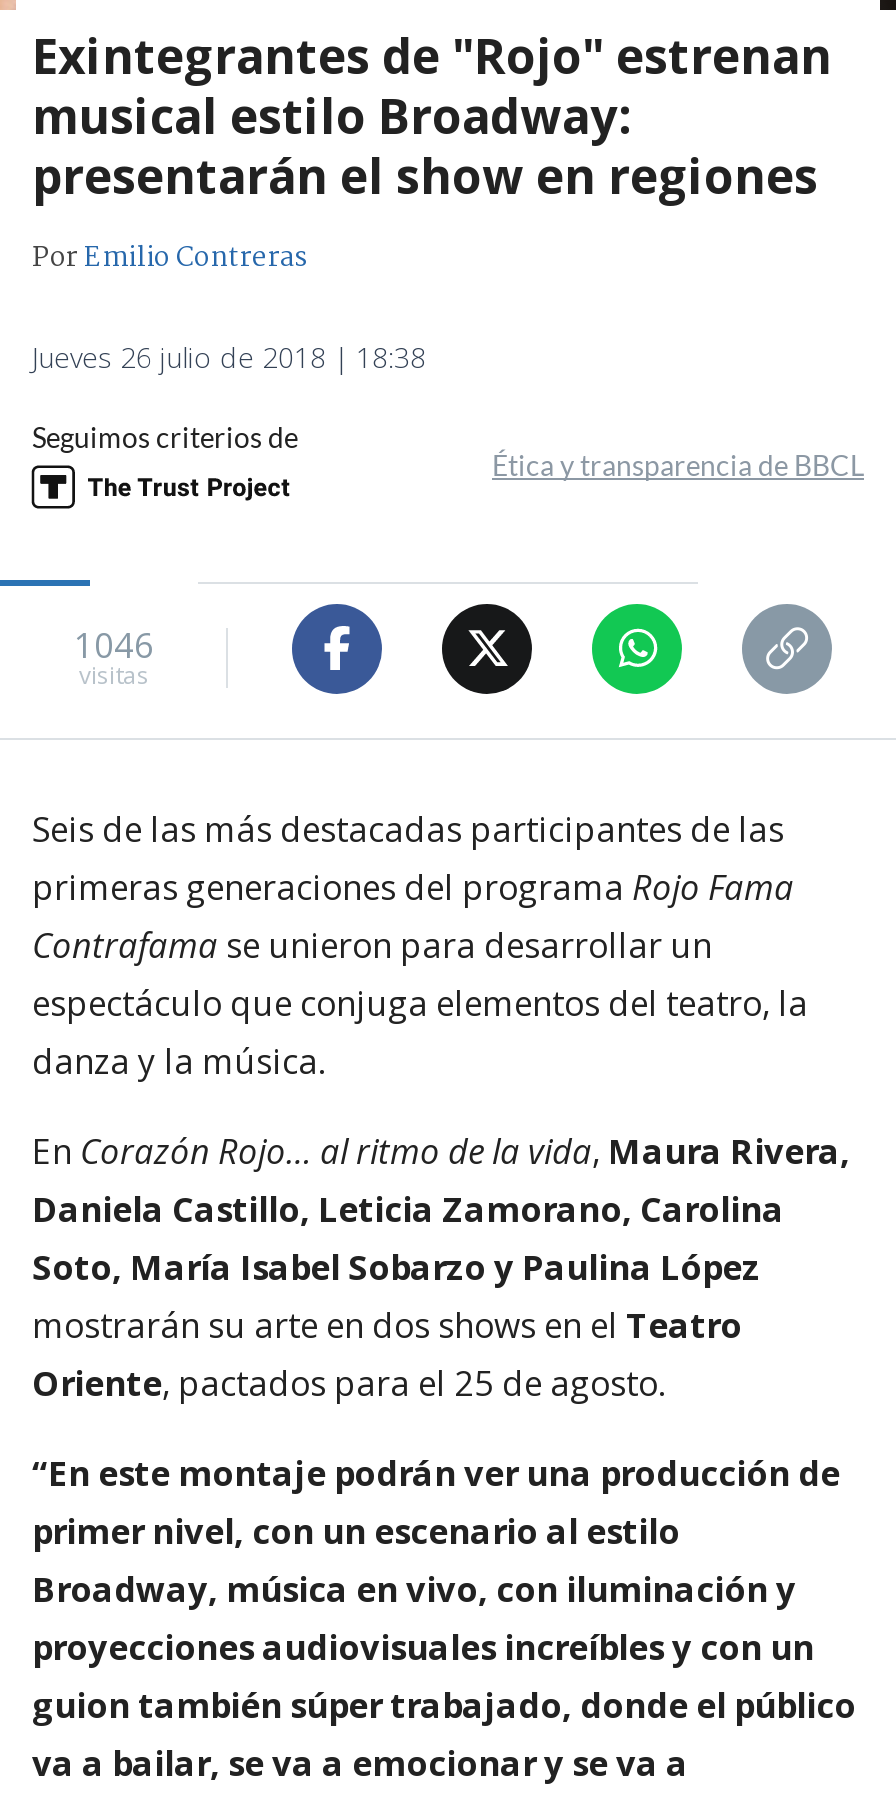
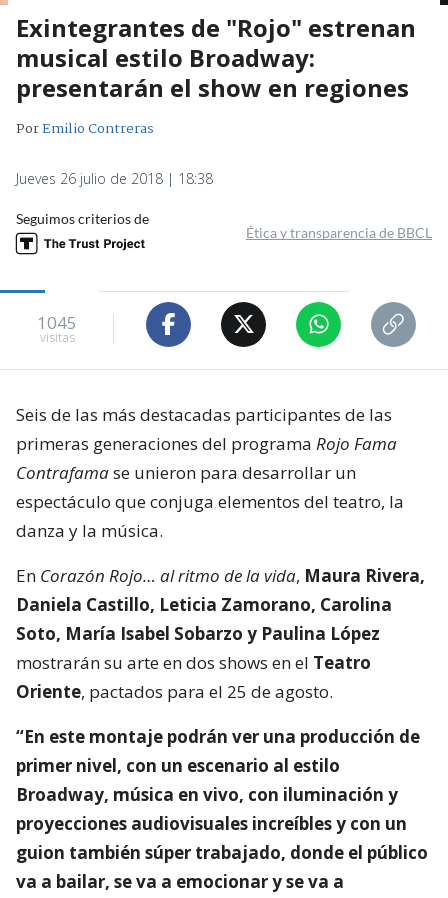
[74,623,154,669] 1046 -> [37,311,77,334] 1045

